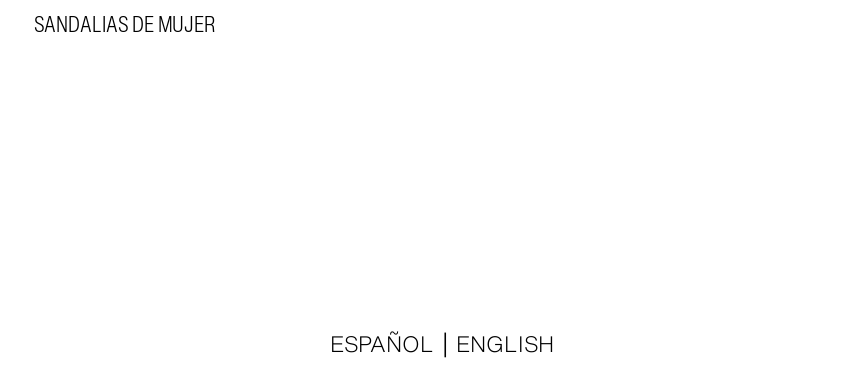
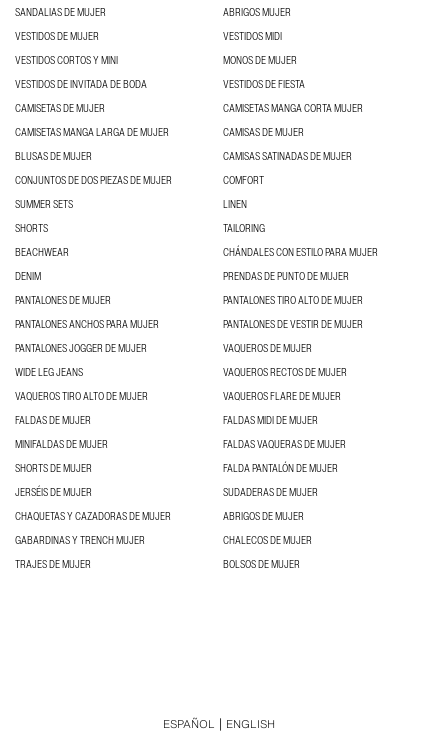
none -> [15,4,378,572] ABRIGOS MUJER | VESTIDOS DE MUJER | VESTIDOS MIDI | VESTIDOS CORTOS Y MINI | MONOS DE MUJER | VESTIDOS DE INVITADA DE BODA | VESTIDOS DE FIESTA | CAMISETAS DE MUJER | CAMISETAS MANGA CORTA MUJER | CAMISETAS MANGA LARGA DE MUJER | CAMISAS DE MUJER | BLUSAS DE MUJER | CAMISAS SATINADAS DE MUJER | CONJUNTOS DE DOS PIEZAS DE MUJER | COMFORT | SUMMER SETS | LINEN | SHORTS | TAILORING | BEACHWEAR | CHÁNDALES CON ESTILO PARA MUJER | DENIM | PRENDAS DE PUNTO DE MUJER | PANTALONES DE MUJER | PANTALONES TIRO ALTO DE MUJER | PANTALONES ANCHOS PARA MUJER | PANTALONES DE VESTIR DE MUJER | PANTALONES JOGGER DE MUJER | VAQUEROS DE MUJER | WIDE LEG JEANS | VAQUEROS RECTOS DE MUJER | VAQUEROS TIRO ALTO DE MUJER | VAQUEROS FLARE DE MUJER | FALDAS DE MUJER | FALDAS MIDI DE MUJER | MINIFALDAS DE MUJER | FALDAS VAQUERAS DE MUJER | SHORTS DE MUJER | FALDA PANTALÓN DE MUJER | JERSÉIS DE MUJER | SUDADERAS DE MUJER | CHAQUETAS Y CAZADORAS DE MUJER | ABRIGOS DE MUJER | GABARDINAS Y TRENCH MUJER | CHALECOS DE MUJER | TRAJES DE MUJER | BOLSOS DE MUJER

